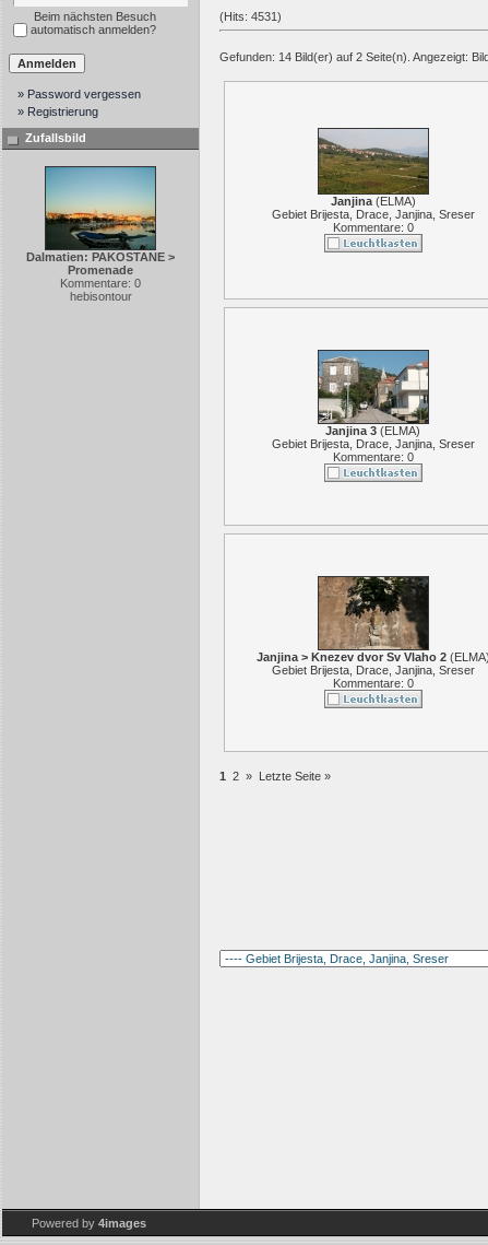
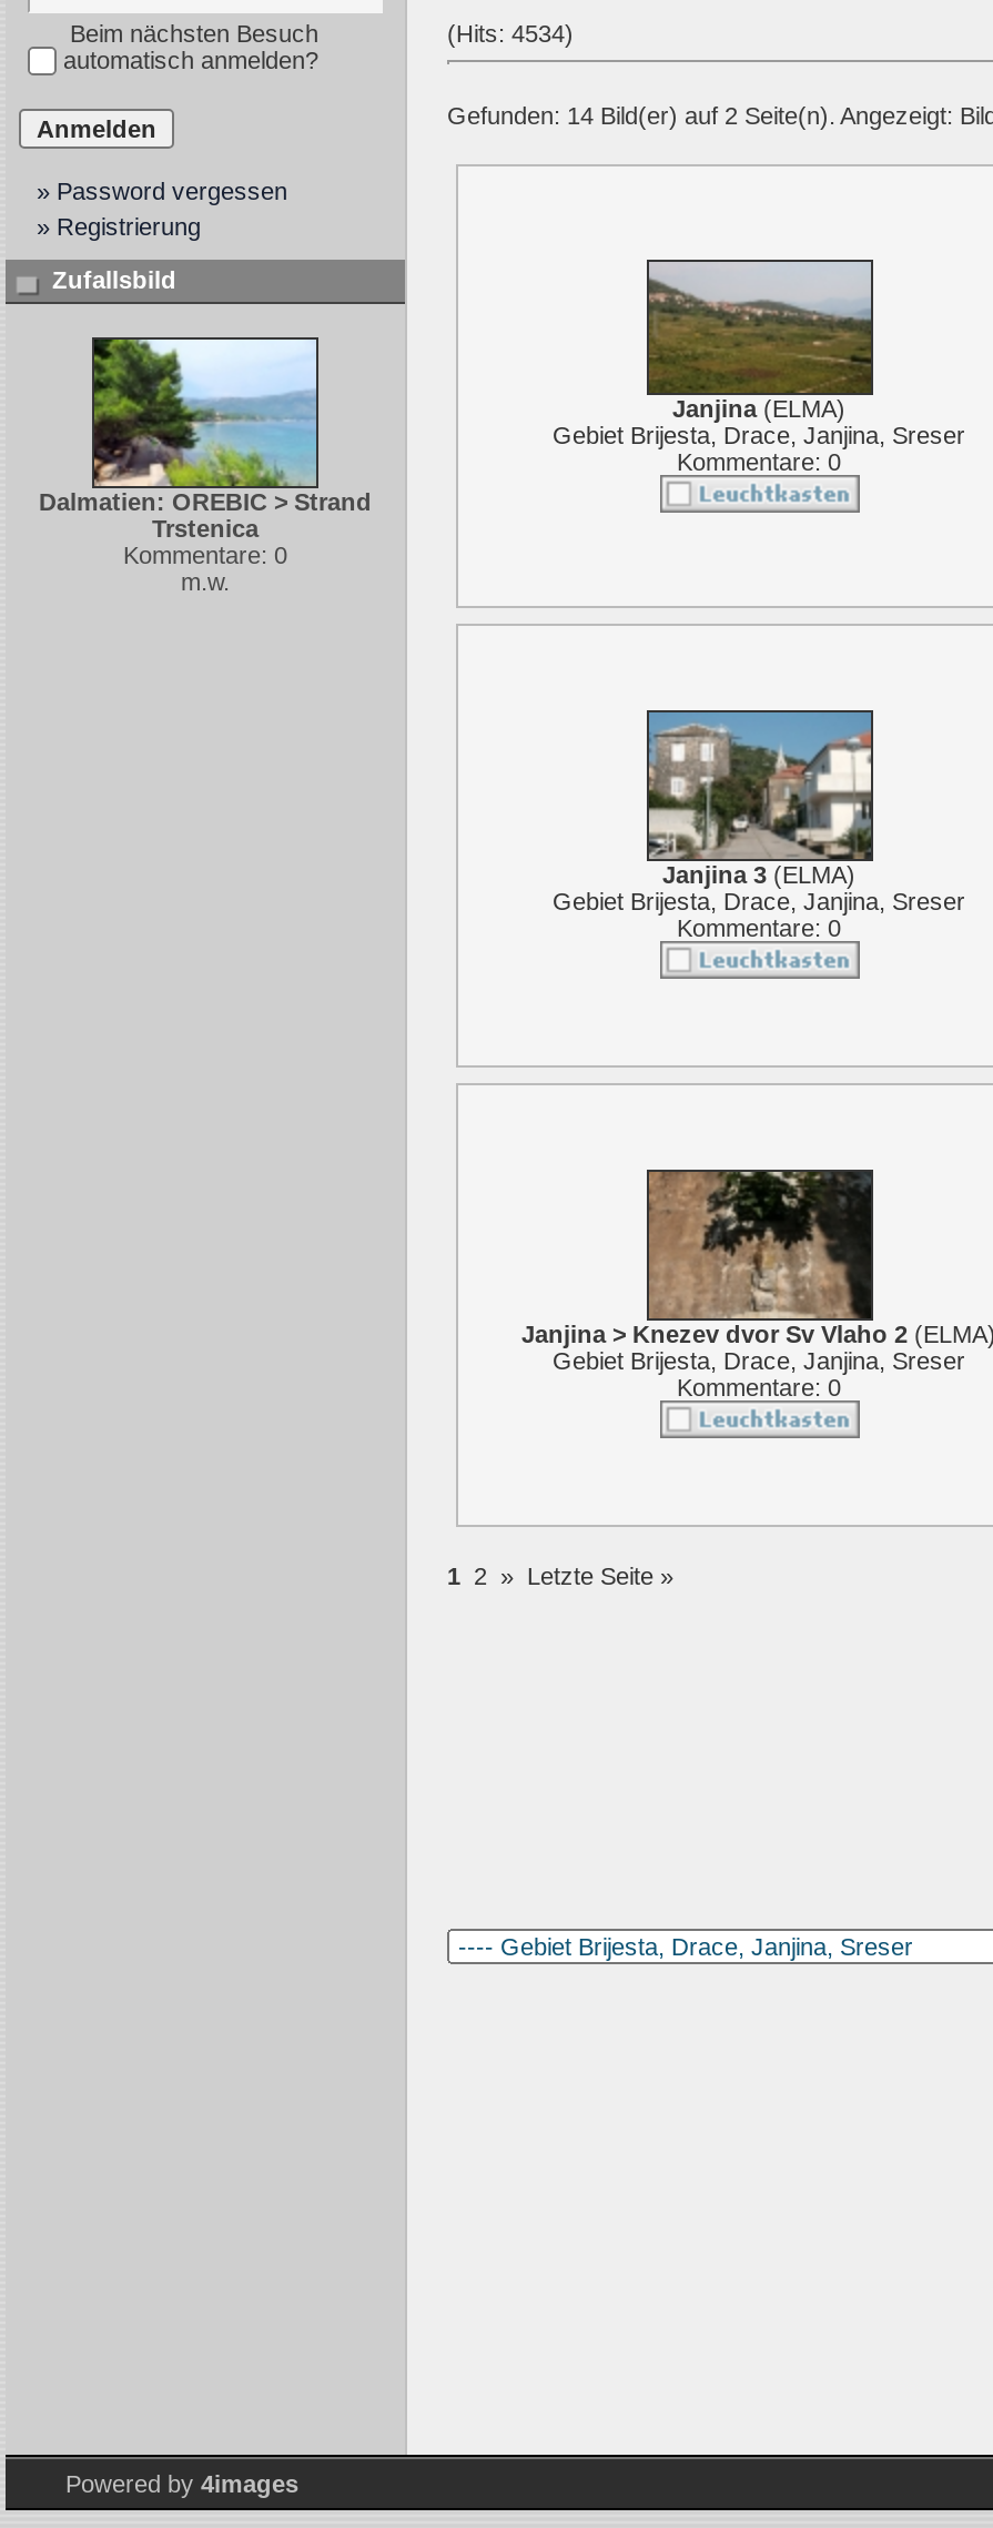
[219,10,282,23] (Hits: 4531) -> [447,20,574,47] (Hits: 4534)
[26,166,175,277] [image] | Dalmatien: PAKOSTANE > | Promenade -> [39,337,372,542] [image] | Dalmatien: OREBIC > Strand | Trstenica
[69,290,132,303] hebisontour -> [181,568,230,595] m.w.

